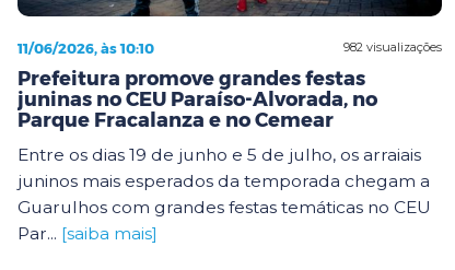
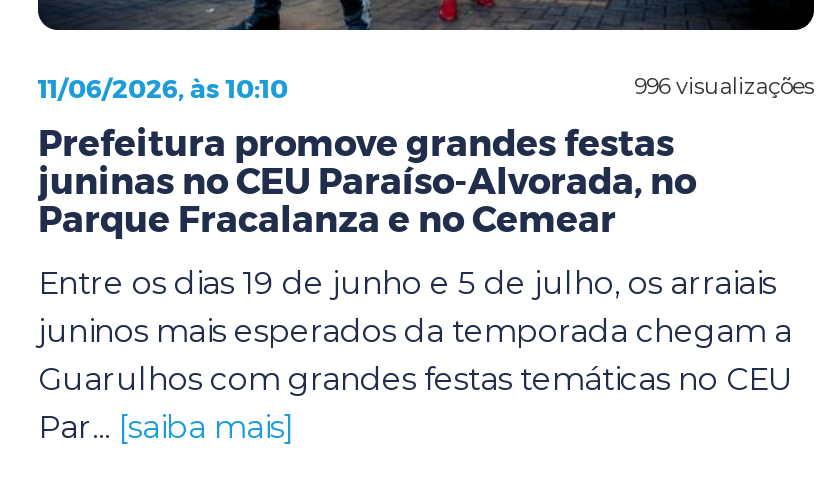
[343,39,442,55] 982 visualizações -> [634,72,814,100] 996 visualizações

